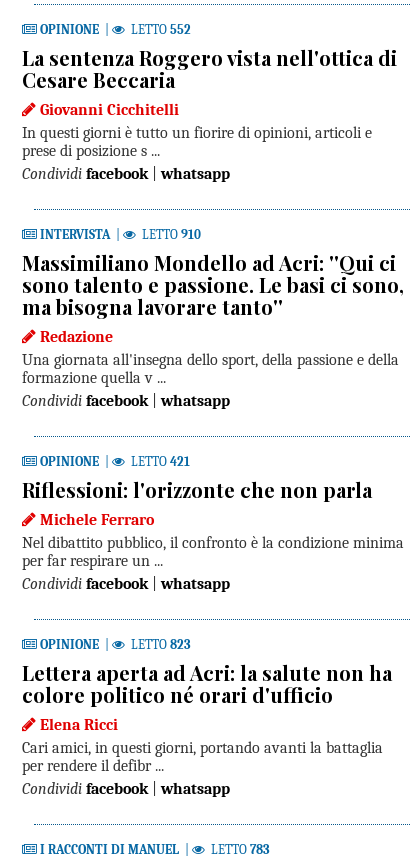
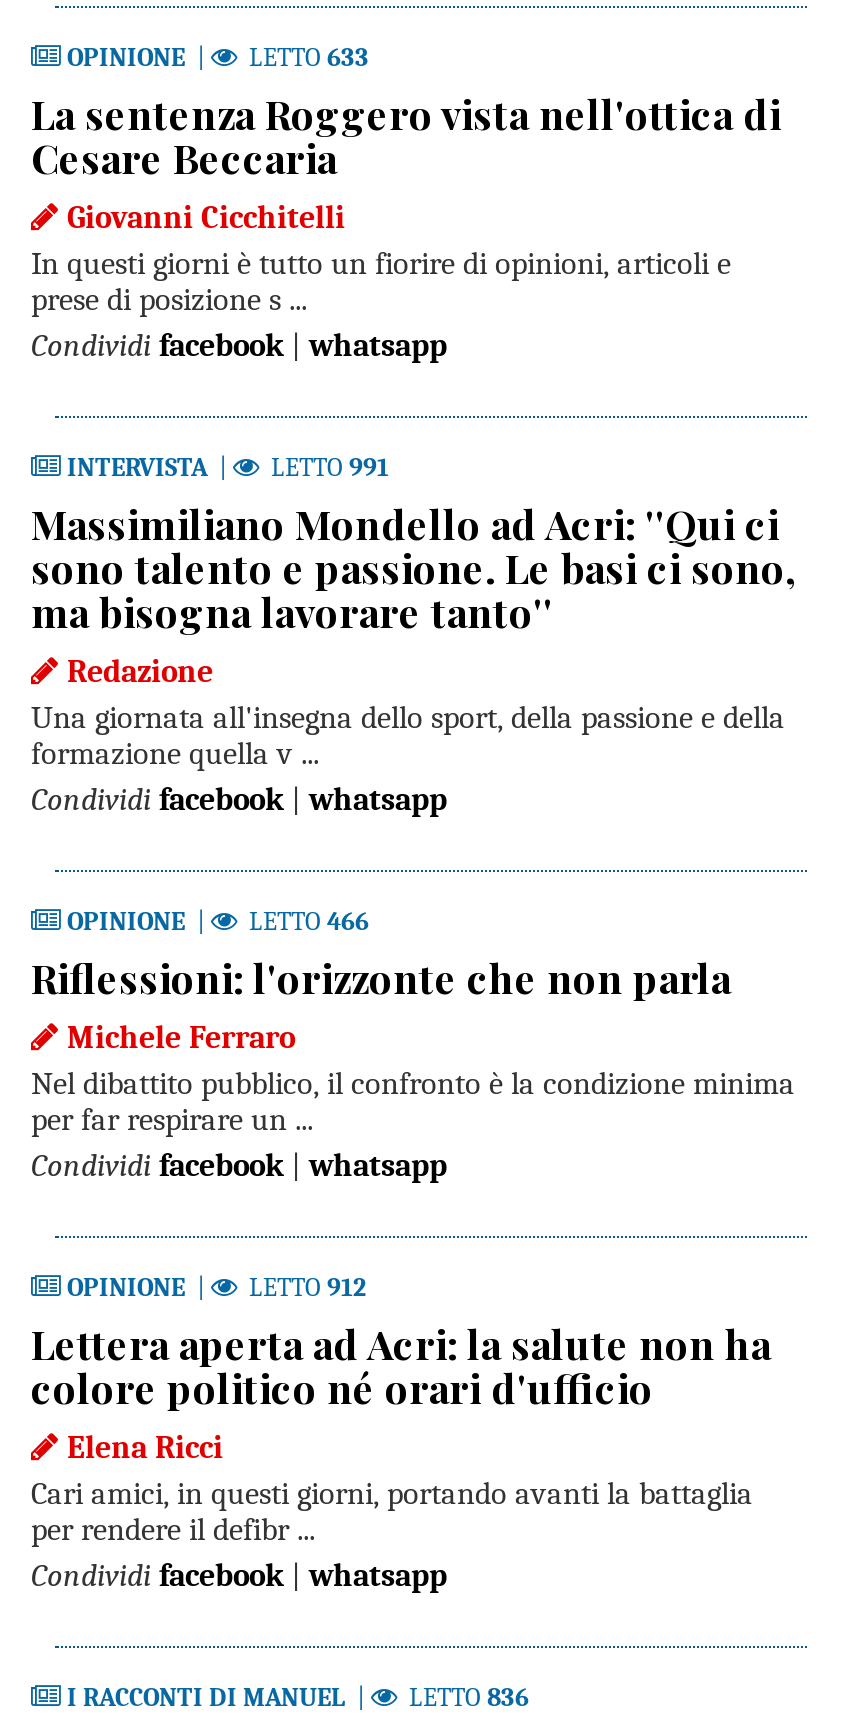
[125,22,191,37] LETTO 552 -> [237,42,369,72] LETTO 633
[136,227,201,242] LETTO 910 -> [259,452,389,482] LETTO 991
[125,454,190,469] LETTO 421 -> [237,906,369,936] LETTO 466
[125,637,191,652] LETTO 823 -> [237,1272,367,1302] LETTO 912
[205,842,270,857] LETTO 783 -> [397,1682,529,1712] LETTO 836

